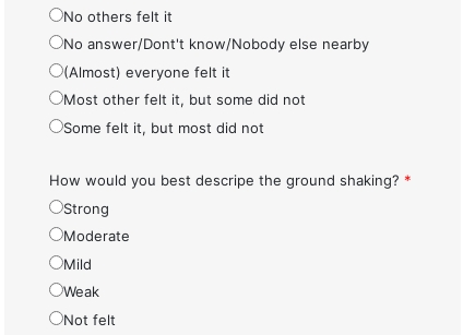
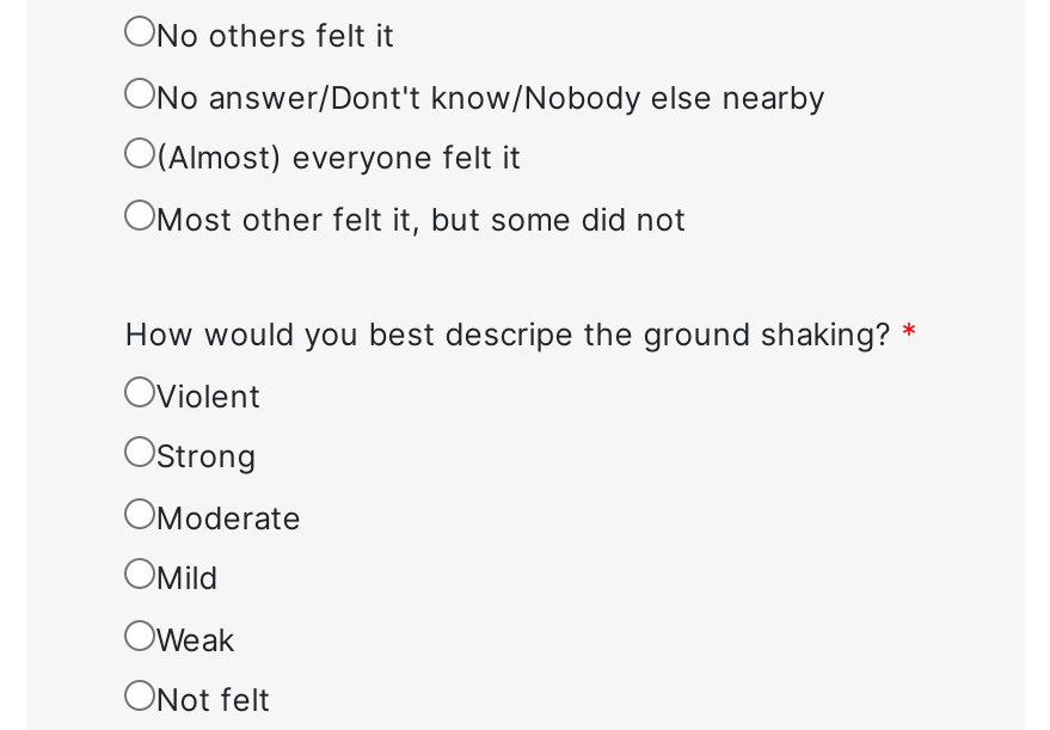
[64,119,264,136] Some felt it, but most did not -> none
moved [49,172,412,189] -> [125,315,918,353]: How would you best descripe the ground shaking? *
none -> [156,376,261,414] Violent

